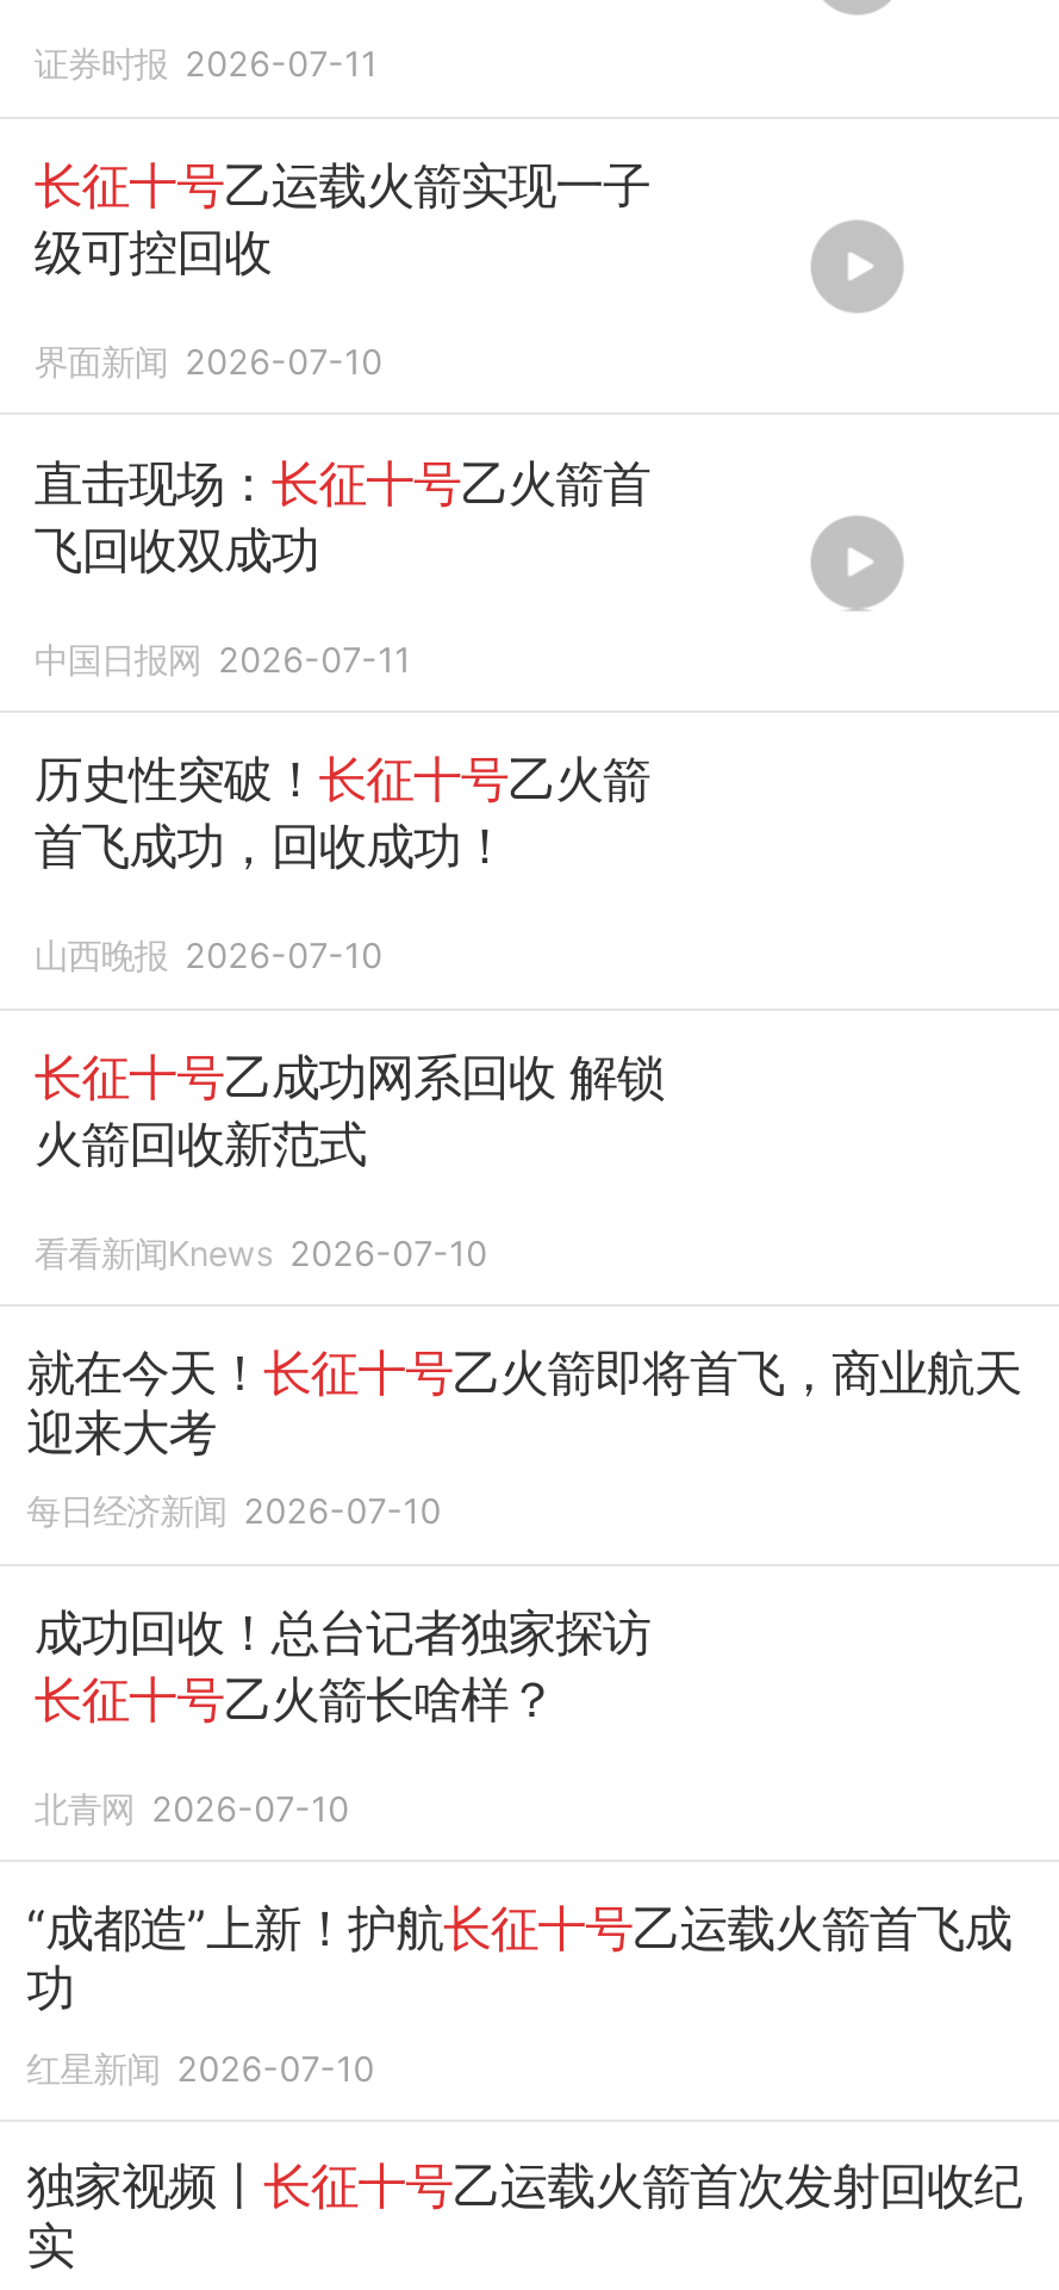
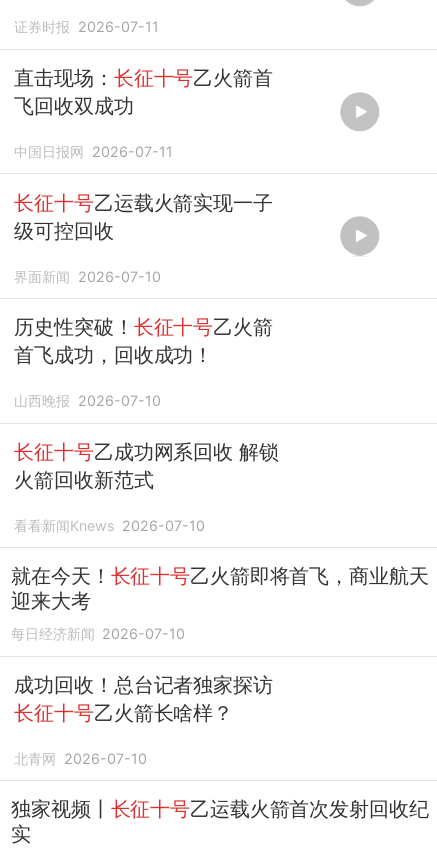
moved [34,155,650,381] -> [14,190,273,285]: 长征十号乙运载火箭实现一子 | 级可控回收 | 界面新闻 2026-07-10
moved [34,452,650,679] -> [14,65,273,160]: 直击现场：长征十号乙火箭首 | 飞回收双成功 | 中国日报网 2026-07-11
[26,1897,1011,2088] “成都造”上新！护航长征十号乙运载火箭首飞成 | 功 | 红星新闻 2026-07-10 -> none

